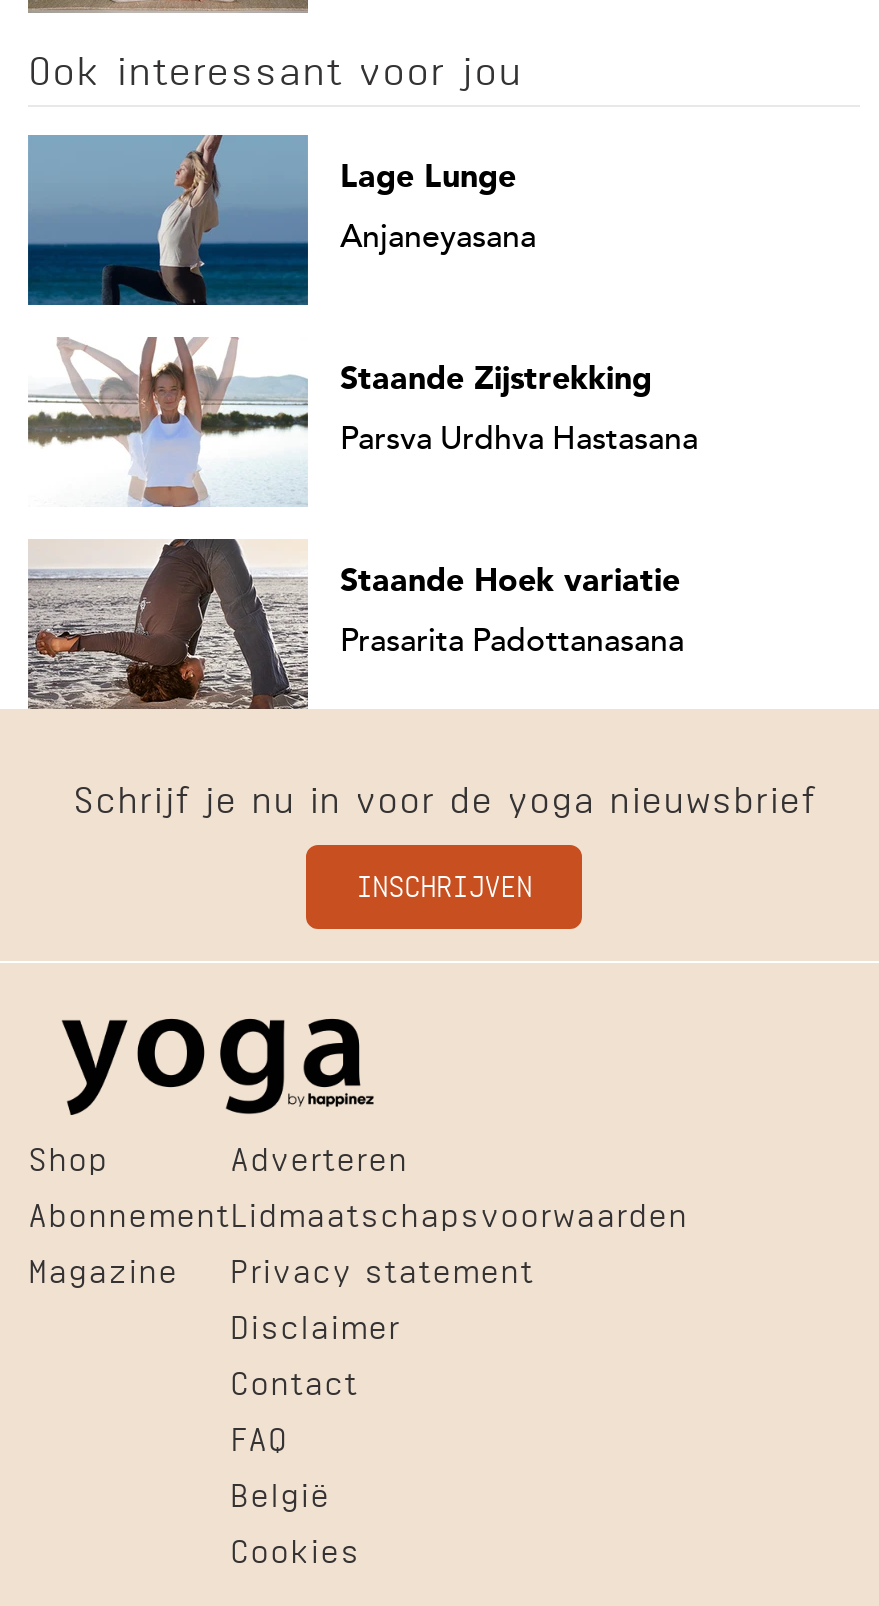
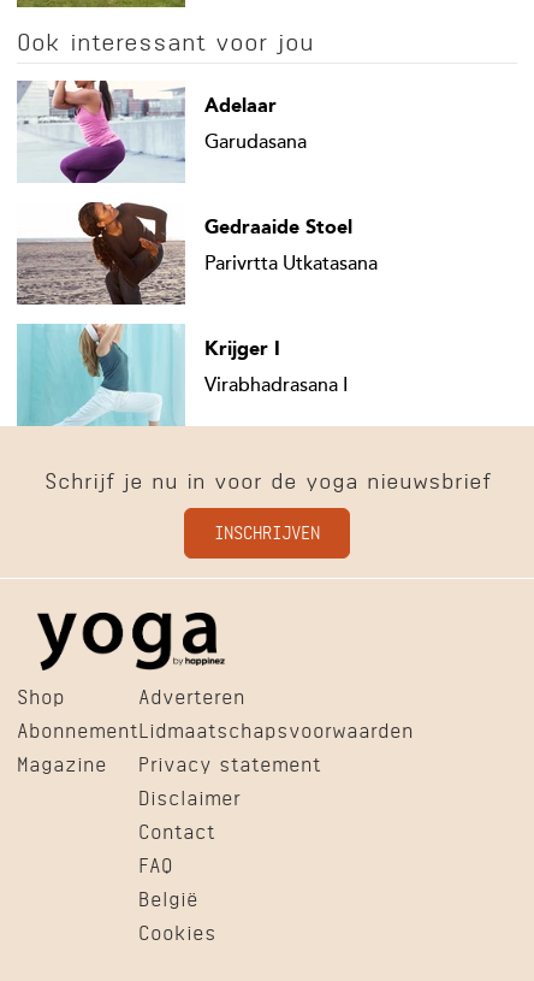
[26,134,516,308] [image] | Lage Lunge -> [17,79,277,184] [image] | Adelaar
[340,222,536,254] Anjaneyasana -> [204,134,307,153] Garudasana
[28,336,652,506] [image] | Staande Zijstrekking -> [16,201,352,306] [image] | Gedraaide Stoel
[340,424,698,456] Parsva Urdhva Hastasana -> [204,255,378,275] Parivrtta Utkatasana
[26,538,680,710] [image] | Staande Hoek variatie -> [17,324,280,427] [image] | Krijger I
[340,626,684,658] Prasarita Padottanasana -> [204,377,348,396] Virabhadrasana I

